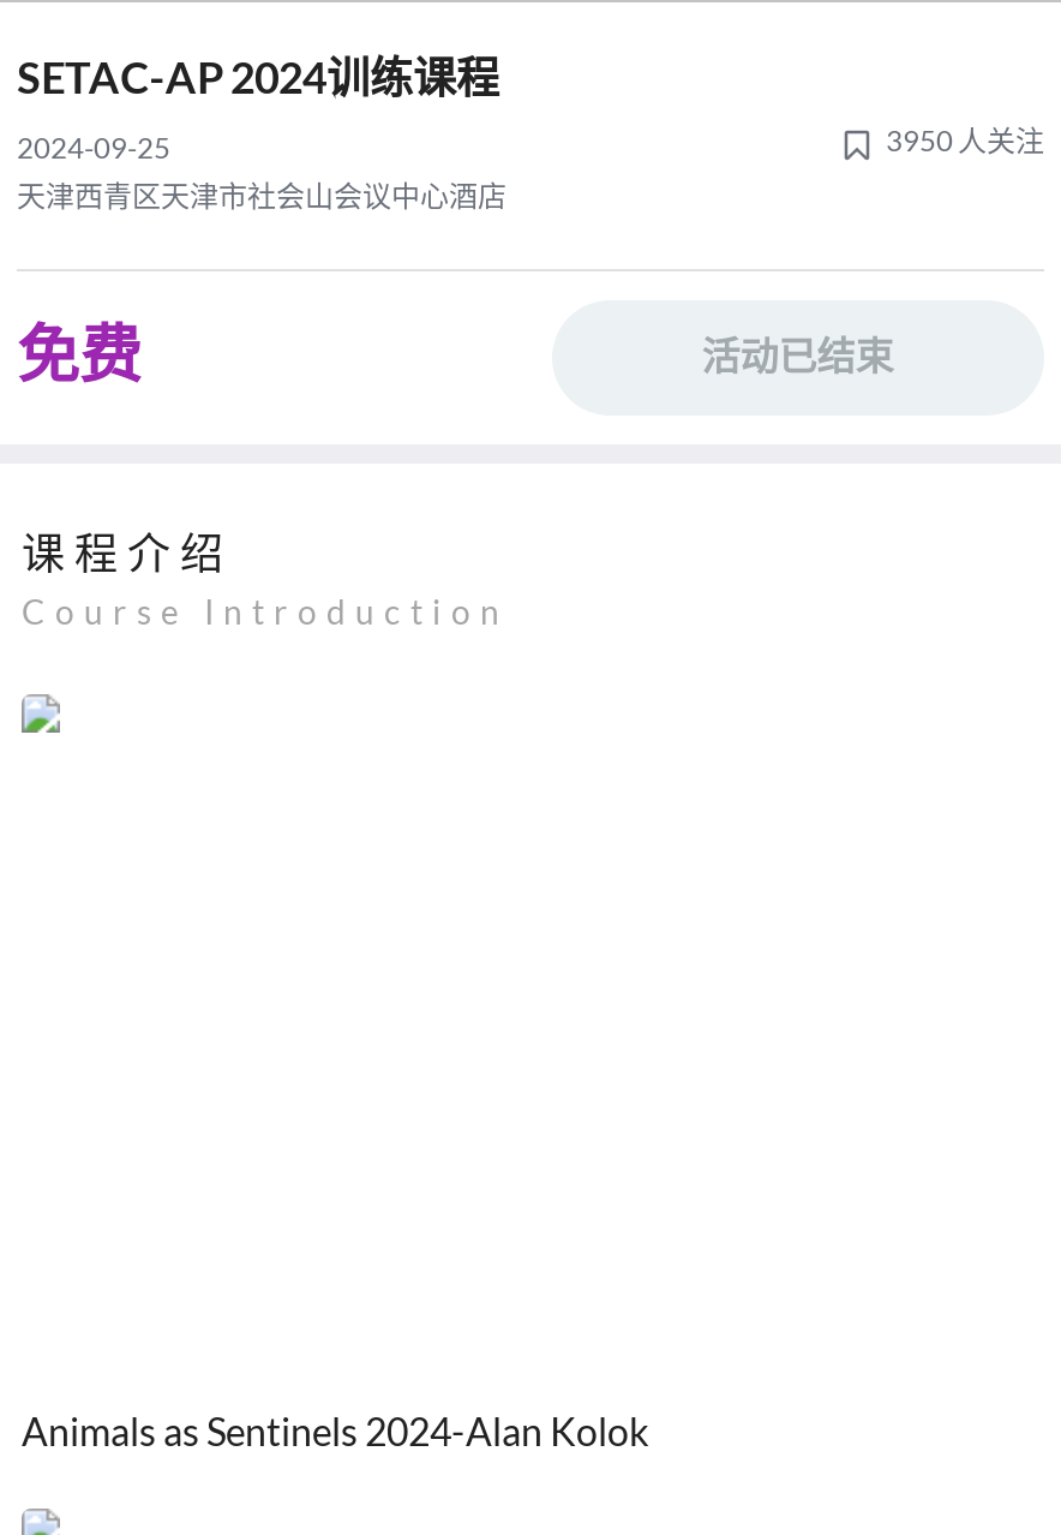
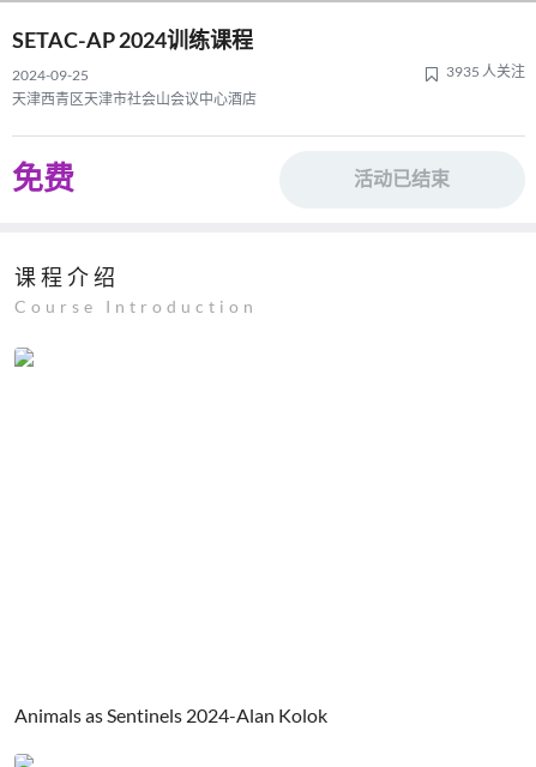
[886,123,1044,159] 3950 人关注 -> [446,62,525,80] 3935 人关注

